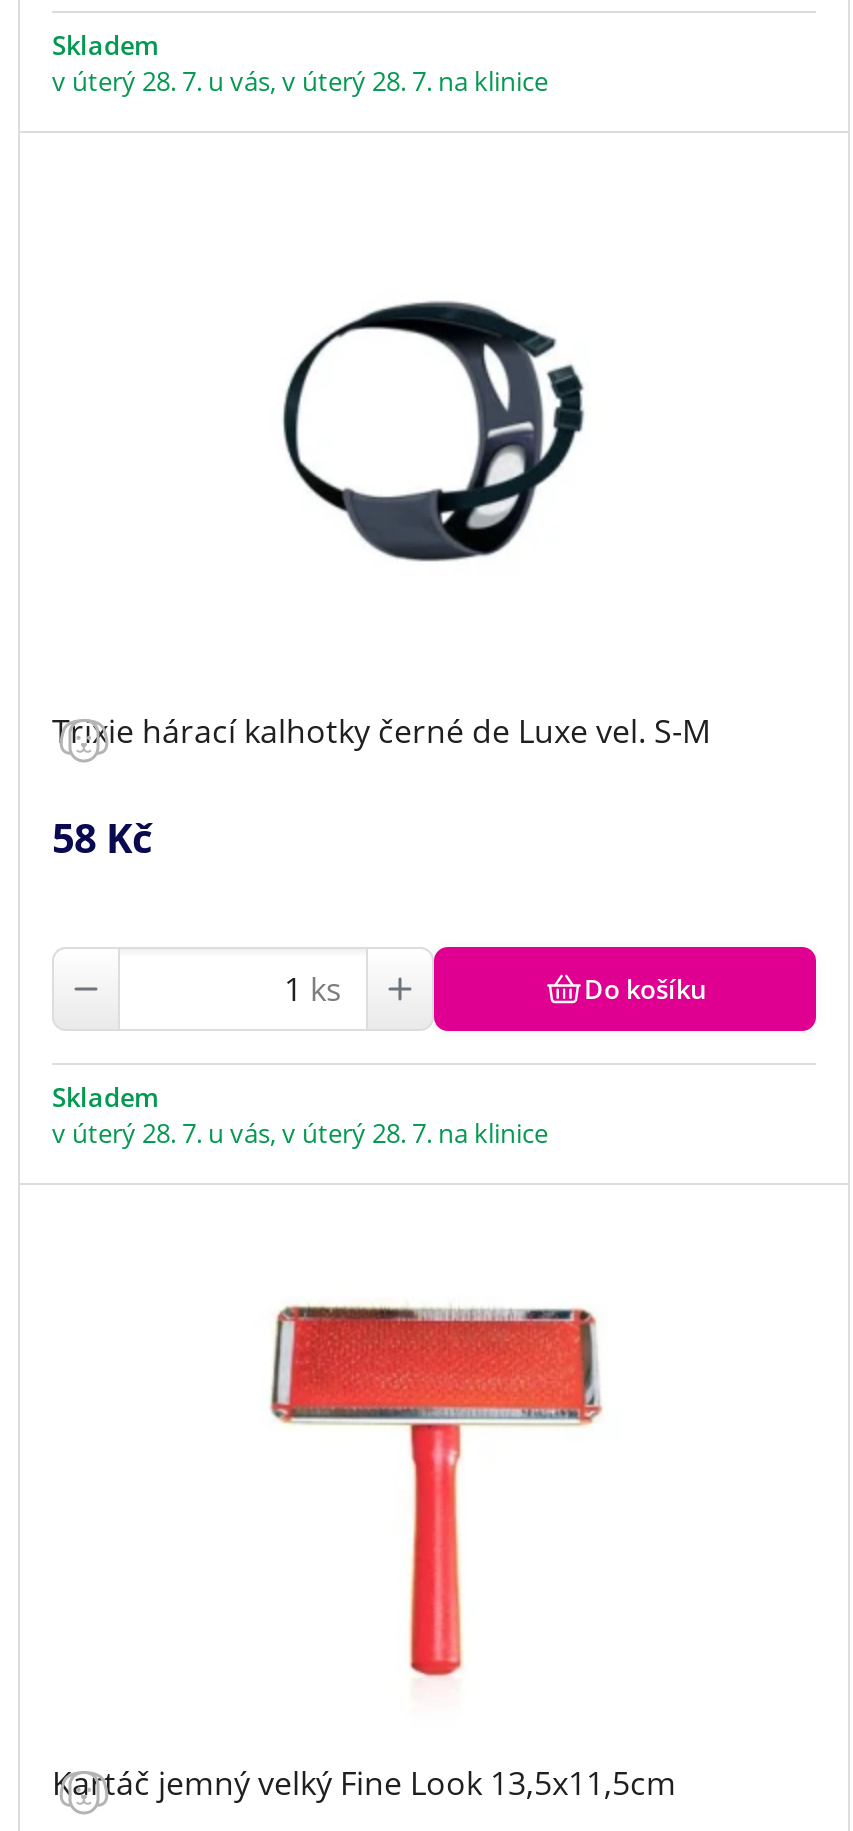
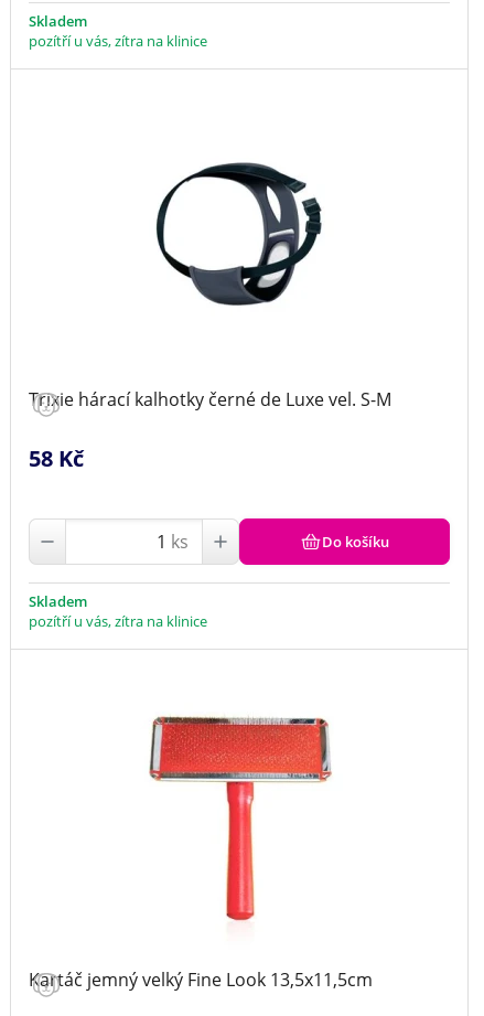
[52,62,548,98] v úterý 28. 7. u vás, v úterý 28. 7. na klinice -> [29,30,207,50] pozítří u vás, zítra na klinice
[52,1114,548,1150] v úterý 28. 7. u vás, v úterý 28. 7. na klinice -> [29,611,207,630] pozítří u vás, zítra na klinice

